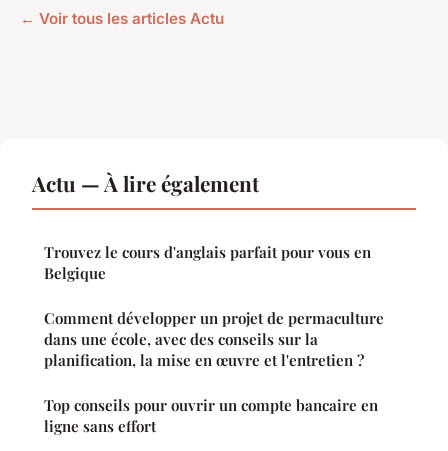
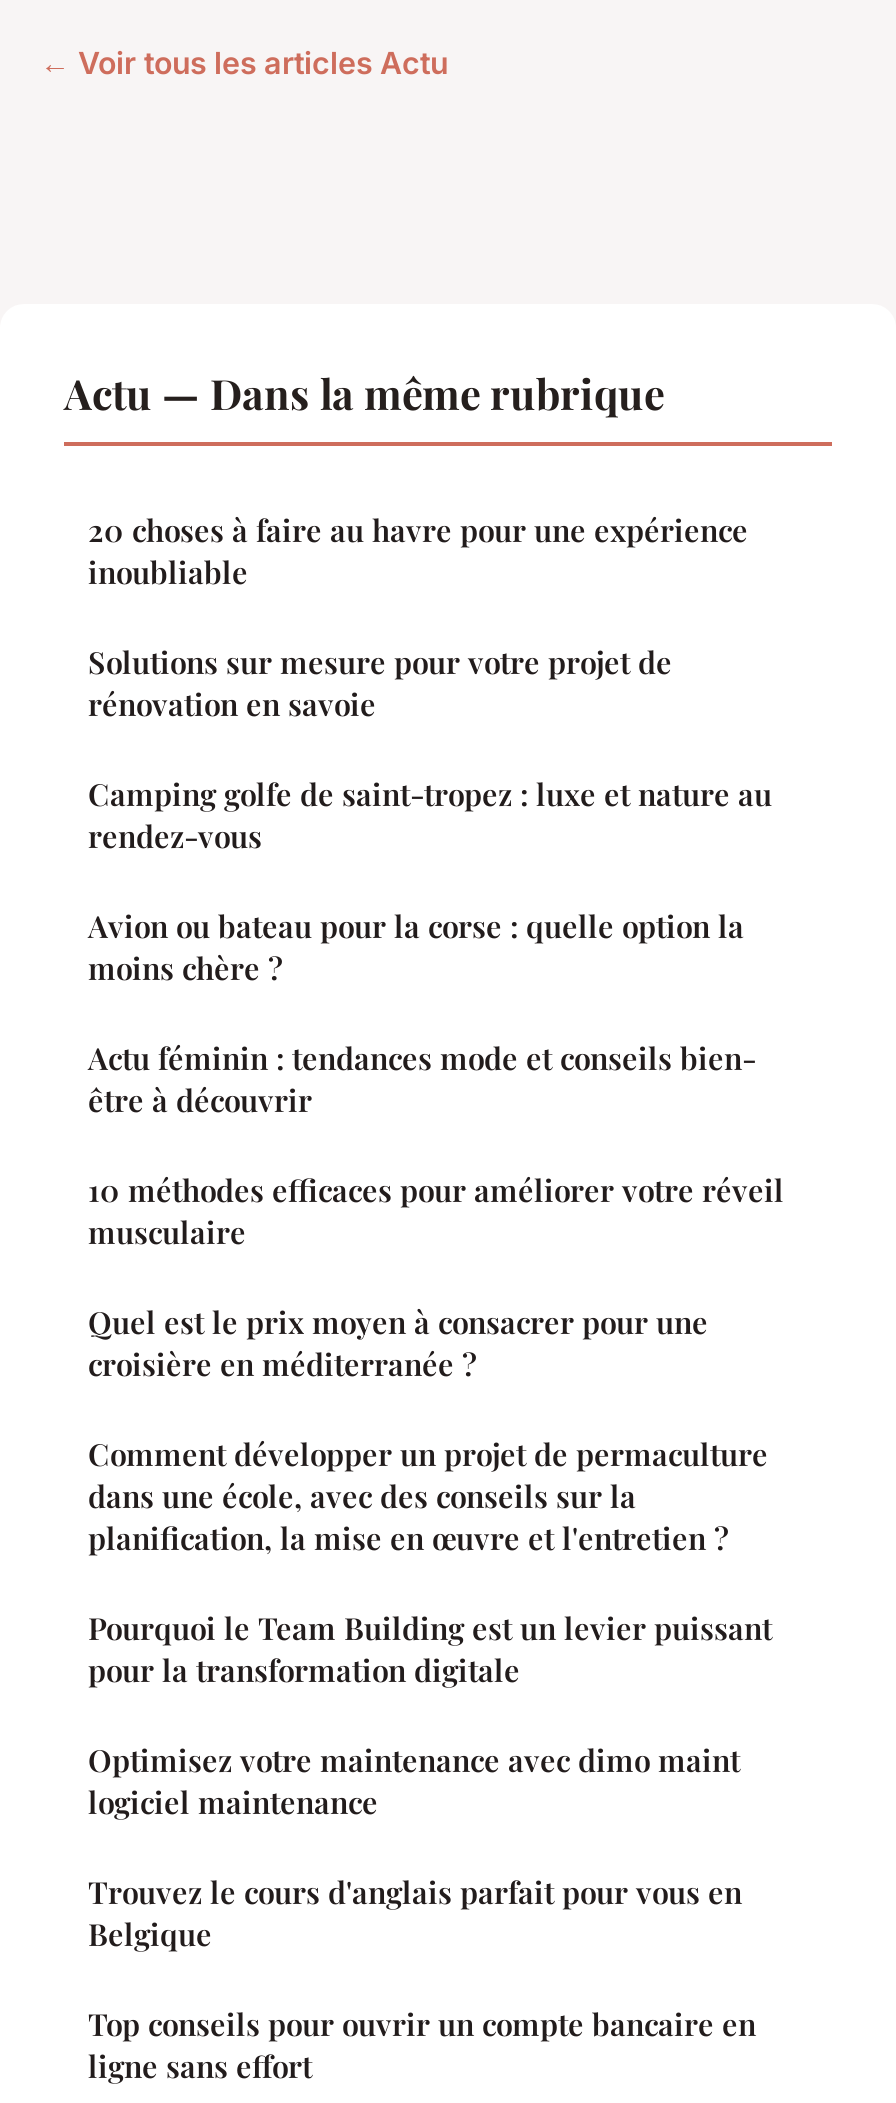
[32,169,259,197] Actu — À lire également -> [64,364,784,1384] Actu — Dans la même rubrique | 20 choses à faire au havre pour une expérience | inoubliable | Solutions sur mesure pour votre projet de | rénovation en savoie | Camping golfe de saint-tropez : luxe et nature au | rendez-vous | Avion ou bateau pour la corse : quelle option la | moins chère ? | Actu féminin : tendances mode et conseils bien- | être à découvrir | 10 méthodes efficaces pour améliorer votre réveil | musculaire | Quel est le prix moyen à consacrer pour une | croisière en méditerranée ?
moved [44,242,371,283] -> [88,1872,742,1954]: Trouvez le cours d'anglais parfait pour vous en | Belgique
none -> [88,1608,772,1822] Pourquoi le Team Building est un levier puissant | pour la transformation digitale | Optimisez votre maintenance avec dimo maint | logiciel maintenance

